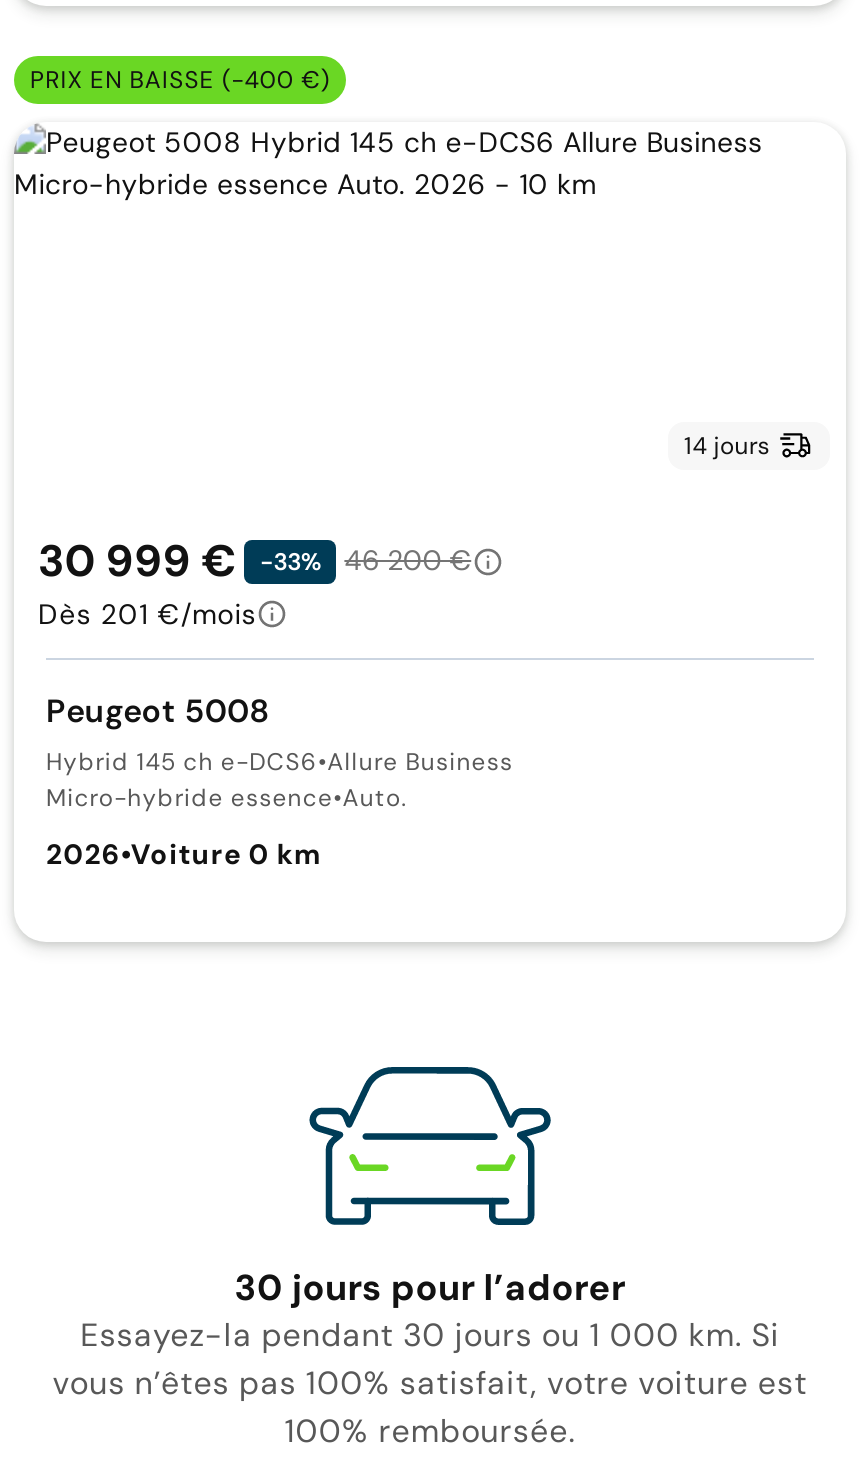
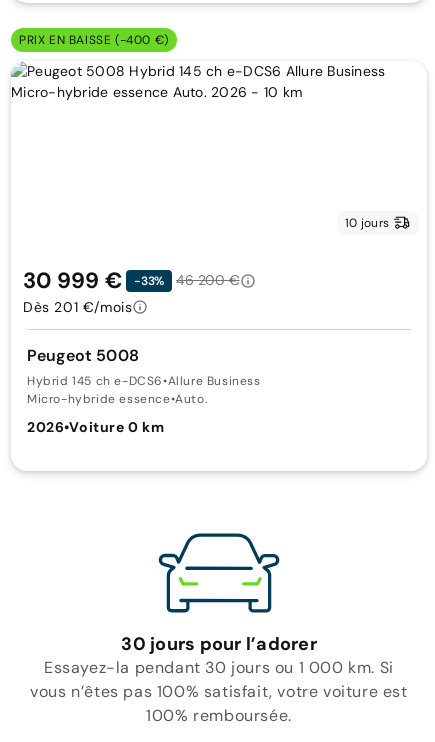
[684,430,770,462] 14 jours -> [345,215,389,231] 10 jours

